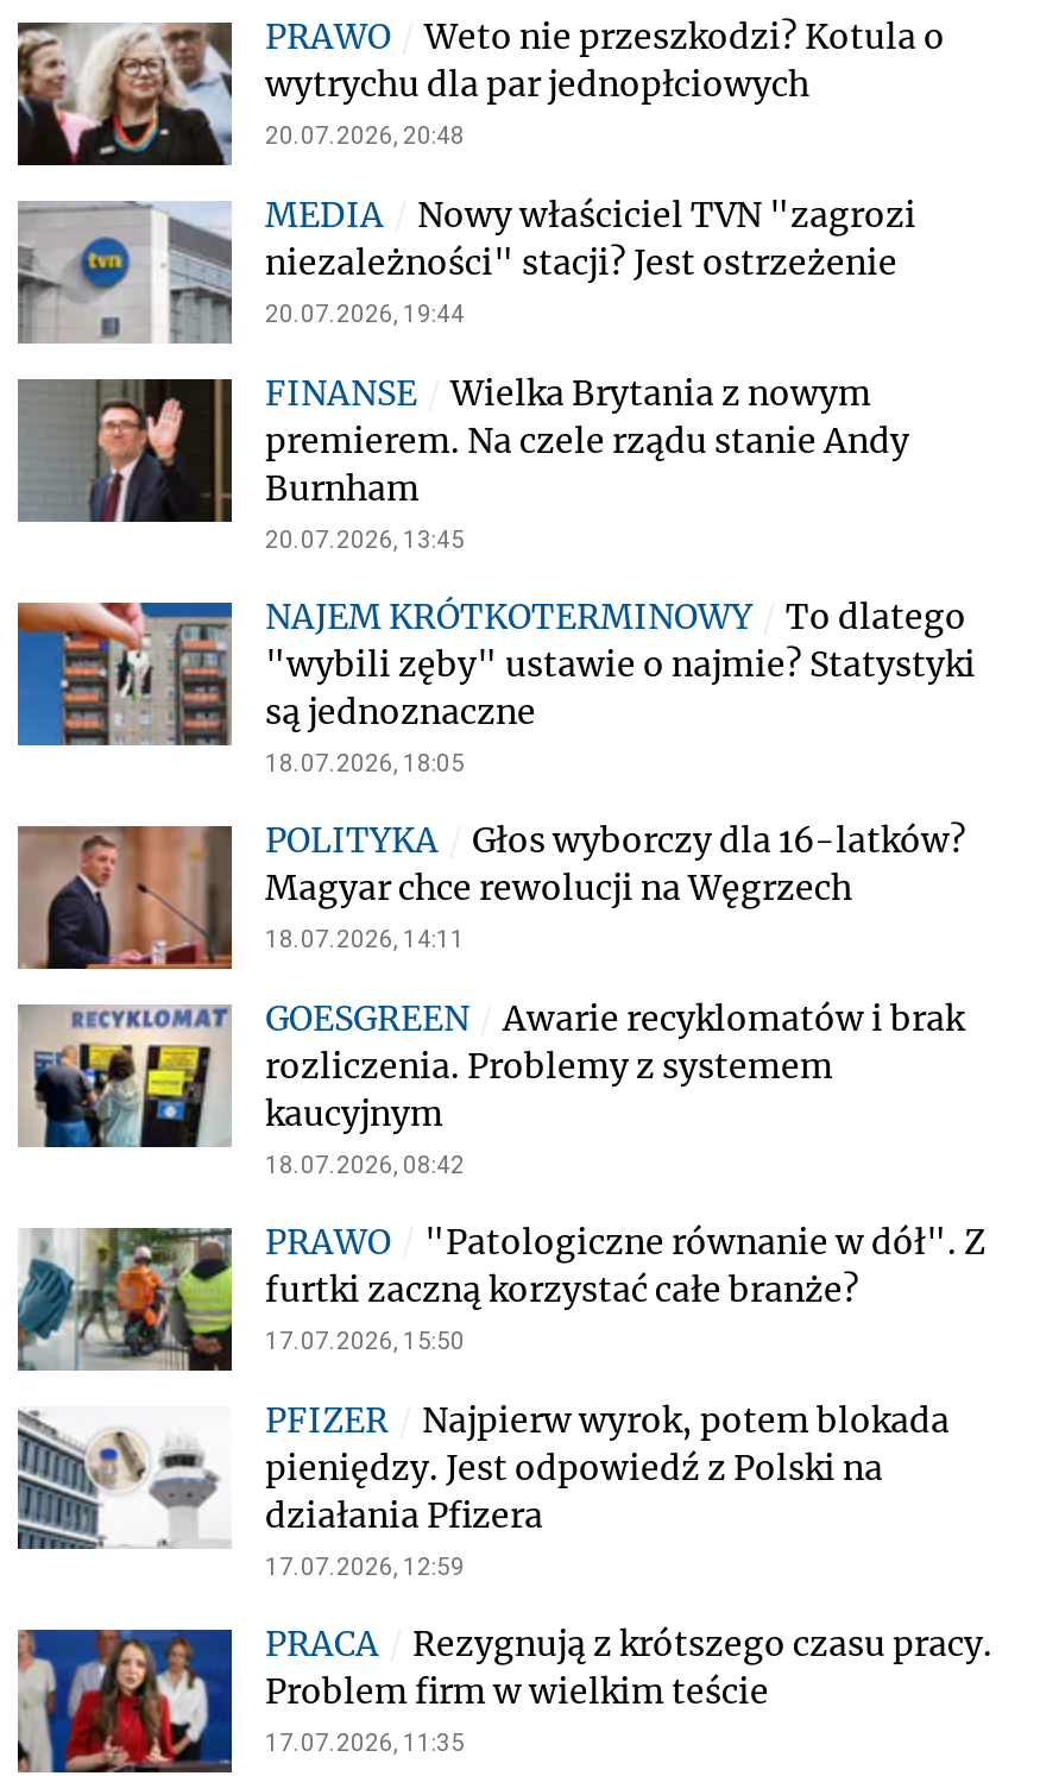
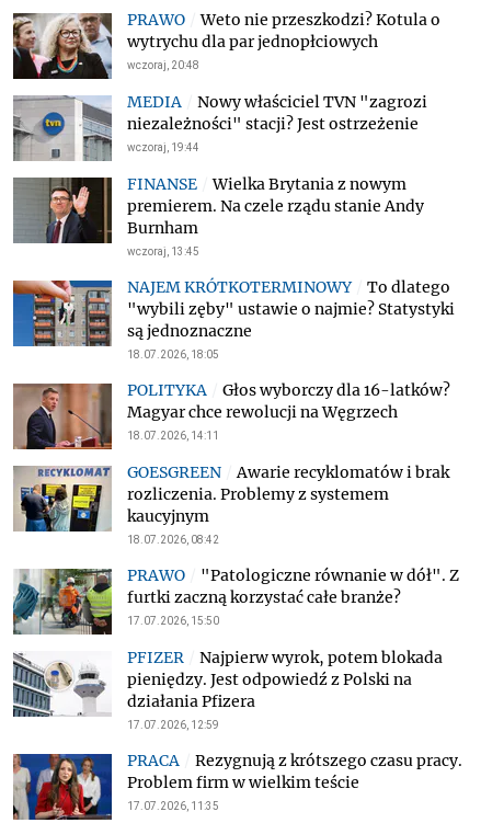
[265,122,465,149] 20.07.2026, 20:48 -> [127,59,199,71] wczoraj, 20:48
[265,301,465,327] 20.07.2026, 19:44 -> [127,141,199,153] wczoraj, 19:44
[265,527,465,553] 20.07.2026, 13:45 -> [127,245,199,258] wczoraj, 13:45

